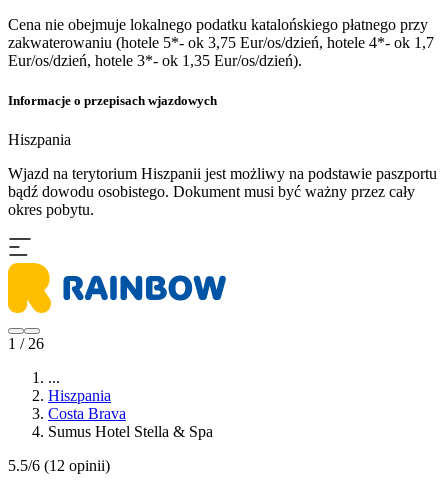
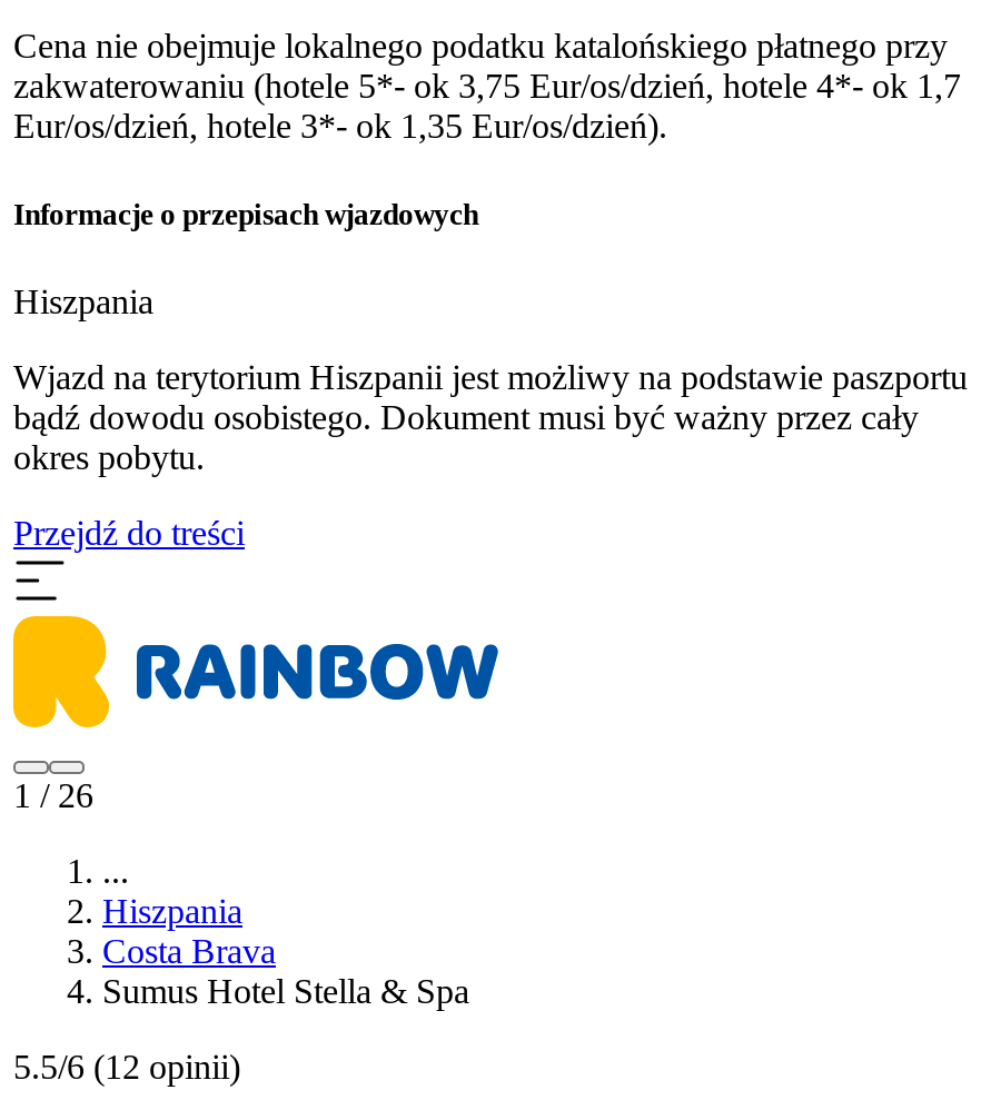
none -> [13,513,245,551] Przejdź do treści

